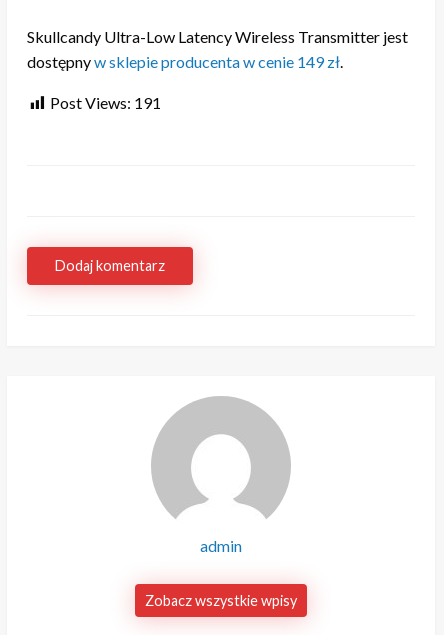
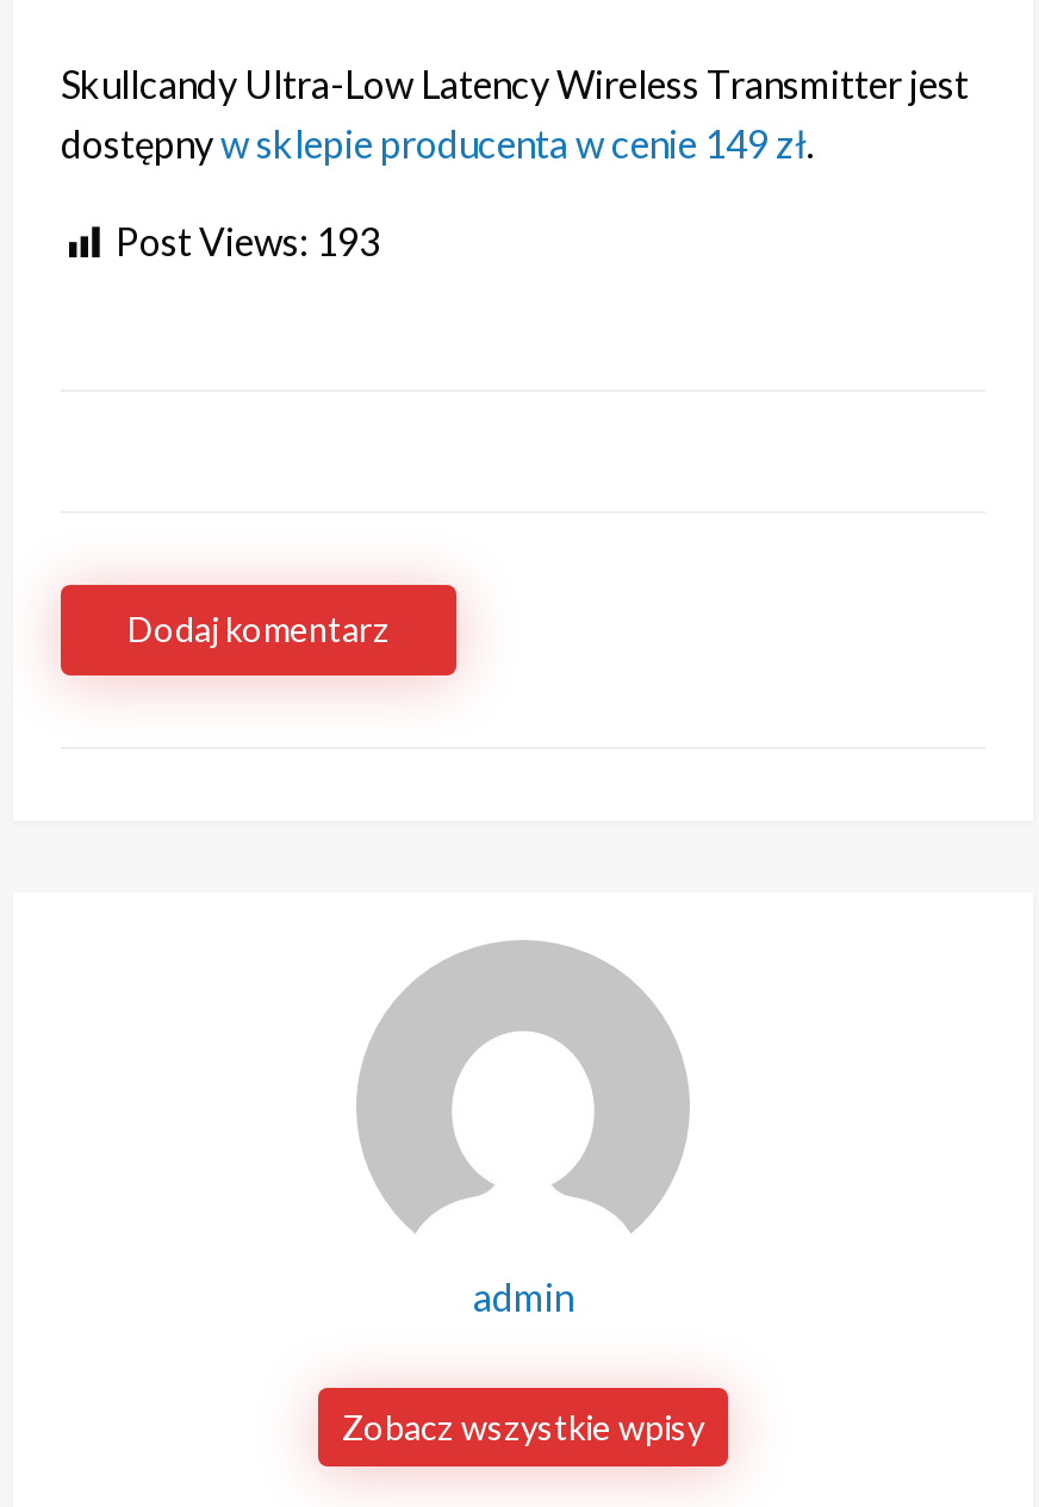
[50,93,161,112] Post Views: 191 -> [116,218,380,264] Post Views: 193

